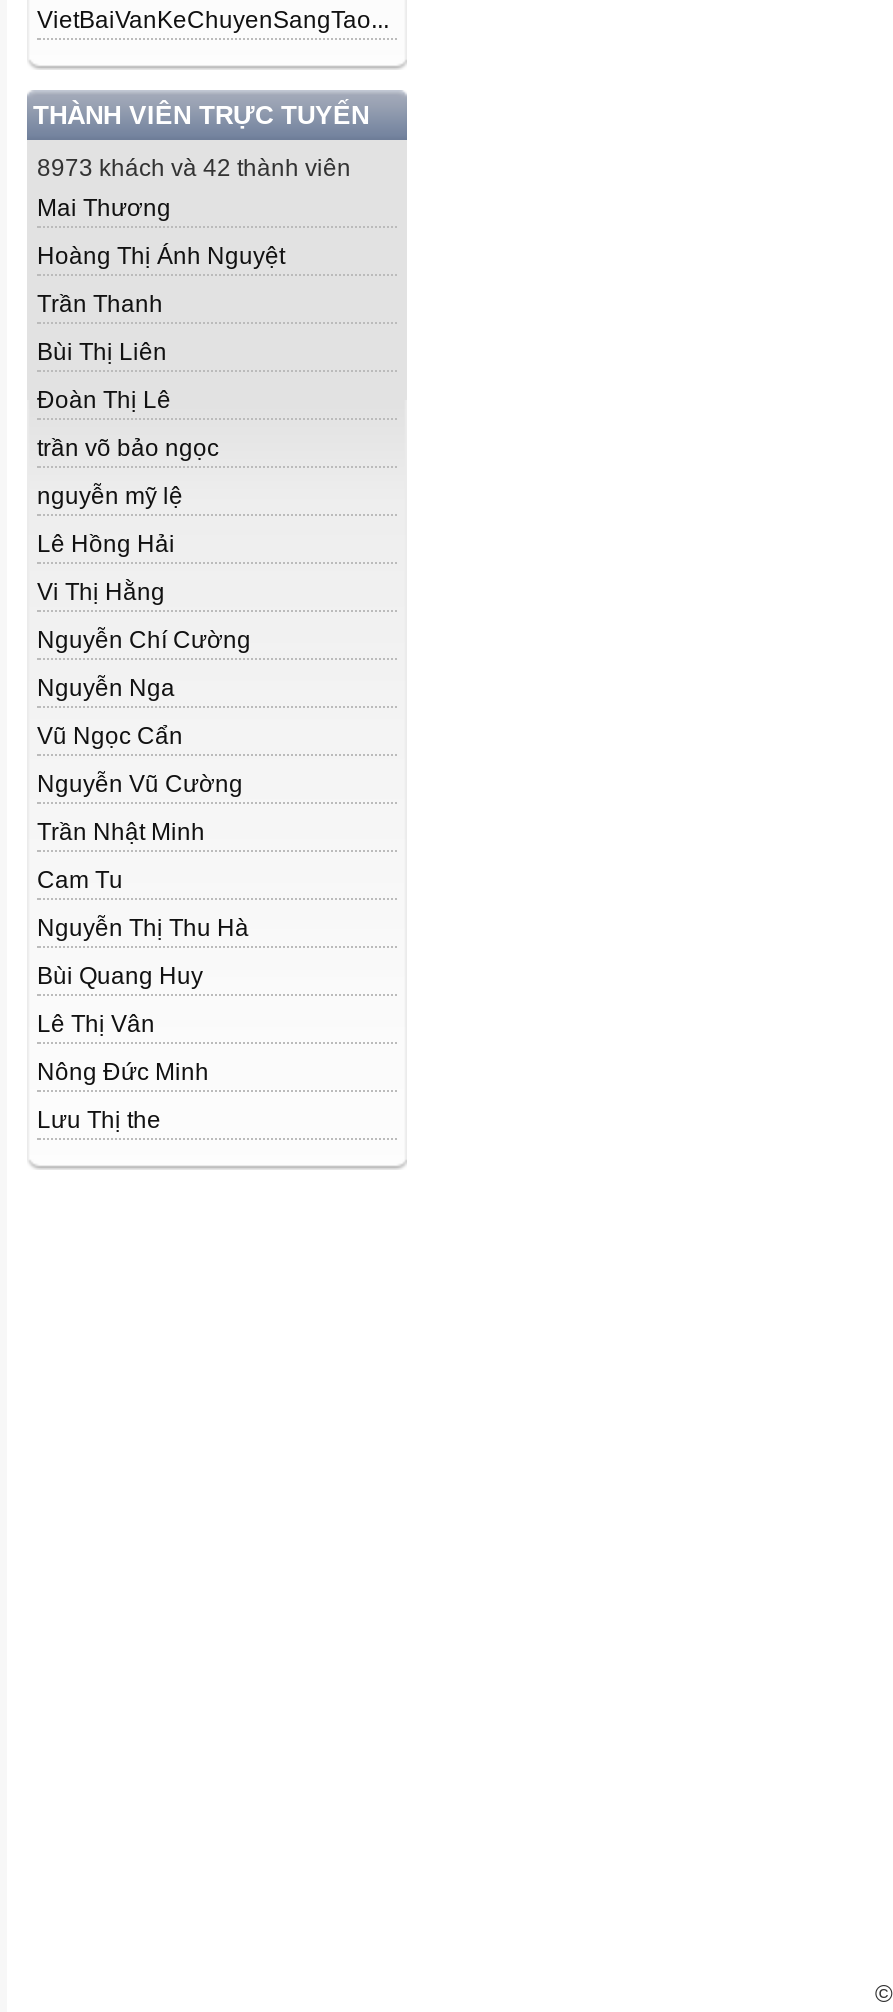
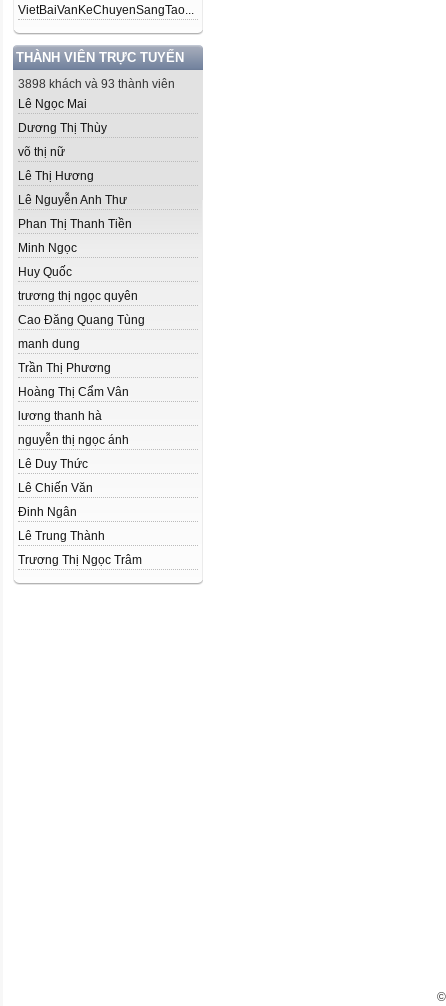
[37,154,351,222] 8973 khách và 42 thành viên | Mai Thương -> [18,77,175,111] 3898 khách và 93 thành viên | Lê Ngọc Mai
[37,242,285,270] Hoàng Thị Ánh Nguyệt -> [18,121,107,135] Dương Thị Thùy
[37,290,163,318] Trần Thanh -> [18,145,65,159] võ thị nữ
[37,338,167,366] Bùi Thị Liên -> [18,169,94,183] Lê Thị Hương
[37,386,171,414] Đoàn Thị Lê -> [18,193,127,207] Lê Nguyễn Anh Thư
[37,434,219,462] trần võ bảo ngọc -> [18,217,132,231] Phan Thị Thanh Tiền
[37,482,183,510] nguyễn mỹ lệ -> [18,241,77,255] Minh Ngọc
[37,530,175,558] Lê Hồng Hải -> [18,265,72,279] Huy Quốc
[37,578,165,606] Vi Thị Hằng -> [18,289,138,303] trương thị ngọc quyên
[37,626,251,654] Nguyễn Chí Cường -> [18,313,145,327] Cao Đăng Quang Tùng
[37,674,175,702] Nguyễn Nga -> [18,337,80,351] manh dung
[37,722,183,750] Vũ Ngọc Cẩn -> [18,361,111,375] Trần Thị Phương
[37,770,243,798] Nguyễn Vũ Cường -> [18,385,129,399] Hoàng Thị Cẩm Vân
[37,818,205,846] Trần Nhật Minh -> [18,409,102,423] lương thanh hà
[37,866,123,894] Cam Tu -> [18,433,129,447] nguyễn thị ngọc ánh
[37,914,249,942] Nguyễn Thị Thu Hà -> [18,457,88,471] Lê Duy Thức
[37,962,203,990] Bùi Quang Huy -> [18,481,93,495] Lê Chiến Văn
[37,1010,155,1038] Lê Thị Vân -> [18,505,77,519] Đinh Ngân
[37,1058,209,1086] Nông Đức Minh -> [18,529,105,543] Lê Trung Thành
[37,1106,161,1134] Lưu Thị the -> [18,553,142,567] Trương Thị Ngọc Trâm

